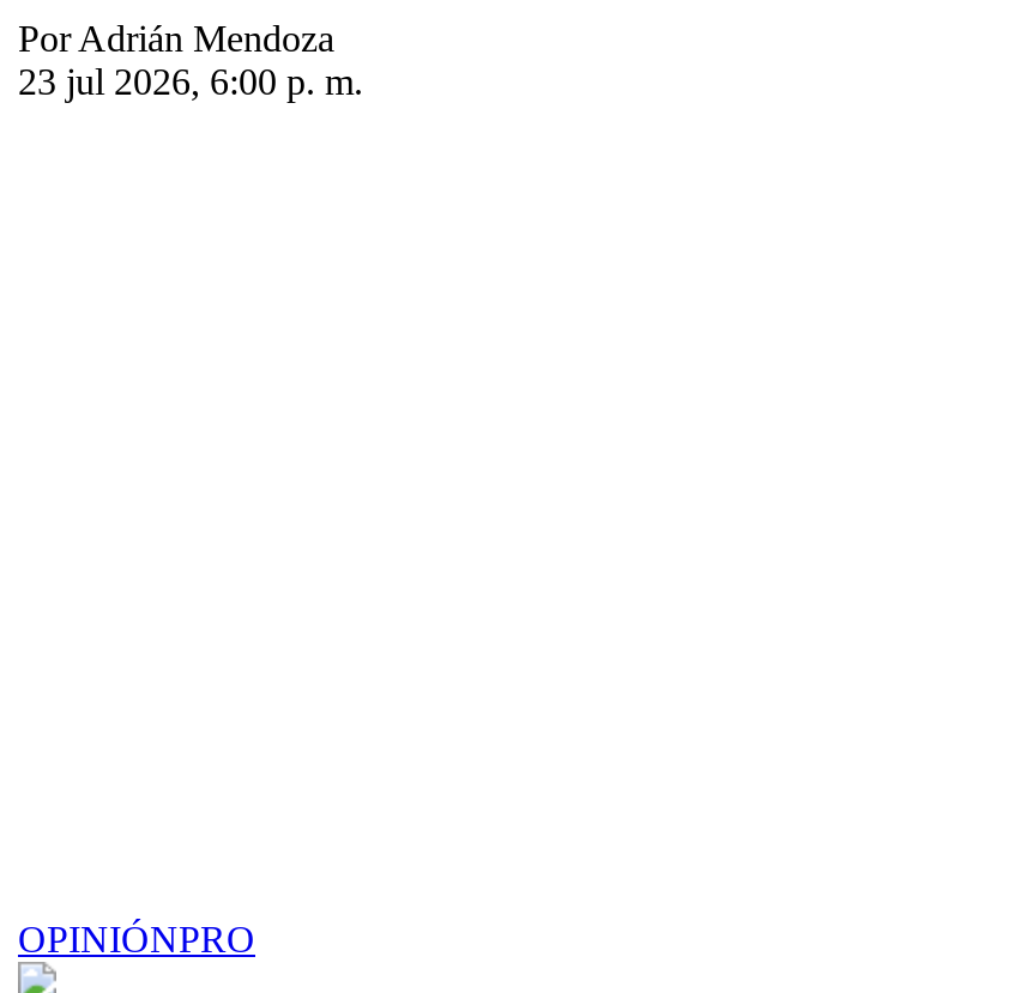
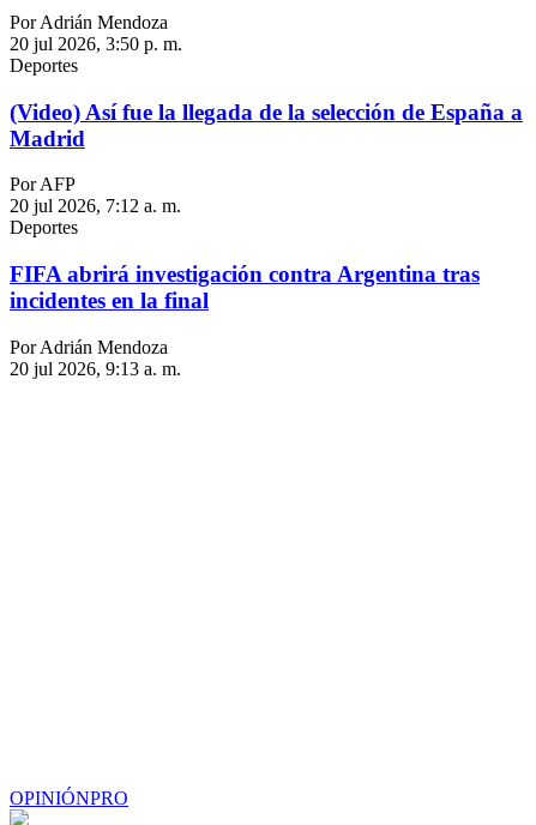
[18,61,363,102] 23 jul 2026, 6:00 p. m. -> [10,34,523,379] 20 jul 2026, 3:50 p. m. | Deportes | (Video) Así fue la llegada de la selección de España a | Madrid | Por AFP | 20 jul 2026, 7:12 a. m. | Deportes | FIFA abrirá investigación contra Argentina tras | incidentes en la final | Por Adrián Mendoza | 20 jul 2026, 9:13 a. m.

